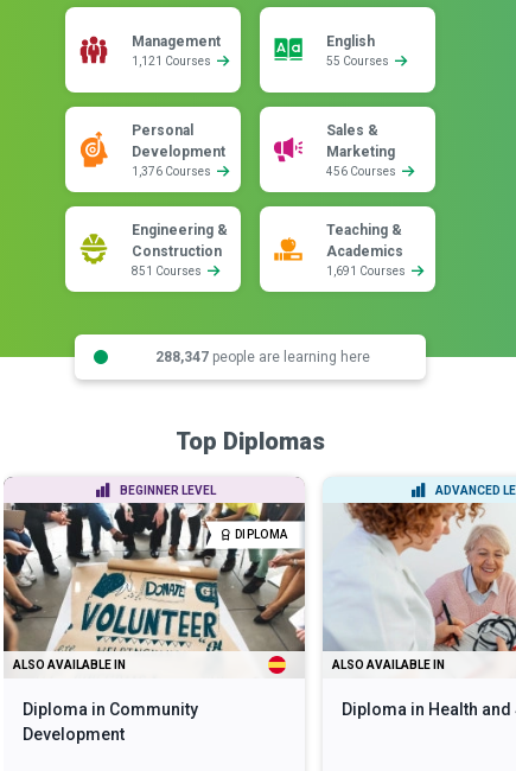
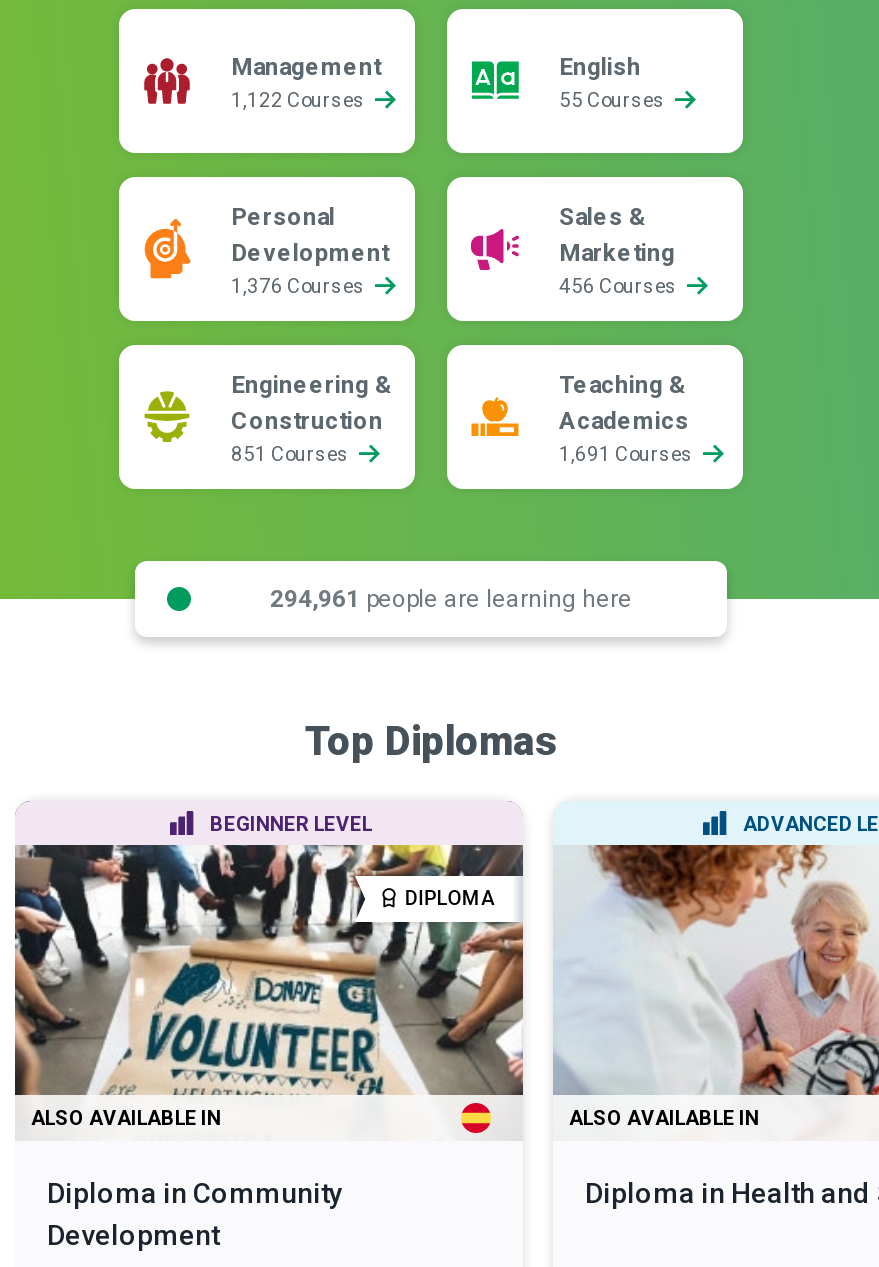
[132,55,214,68] 1,121 Courses -> [231,89,369,111] 1,122 Courses
[155,348,370,365] 288,347 people are learning here -> [270,584,632,612] 294,961 people are learning here

